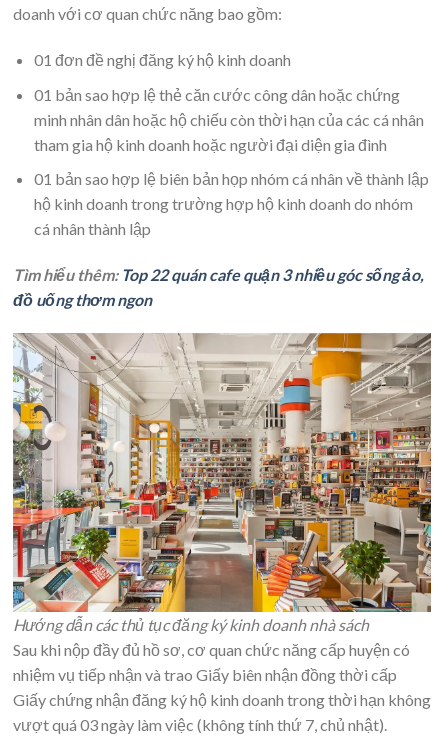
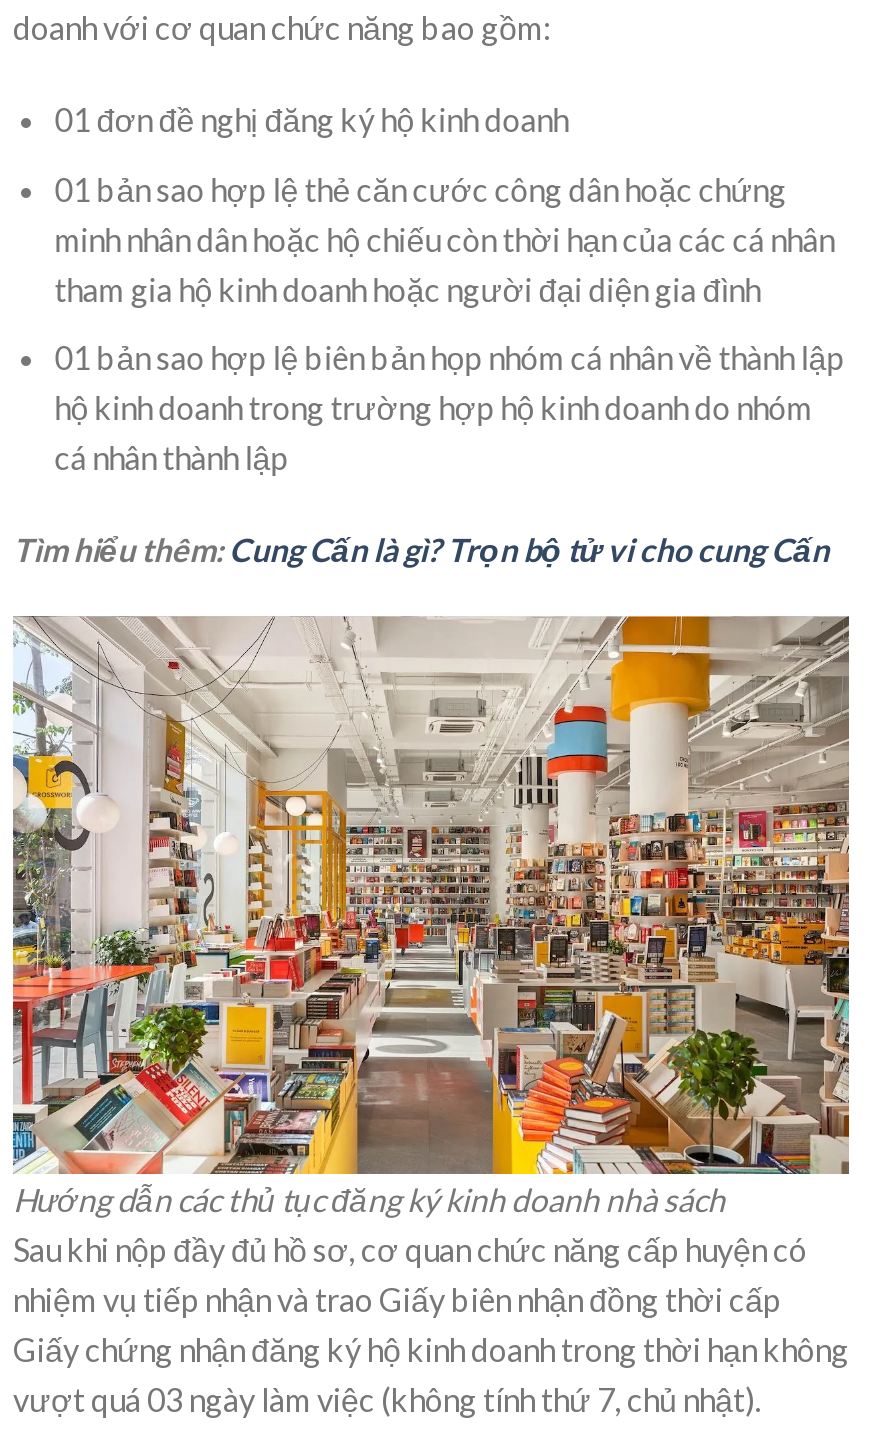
[13,265,424,309] Tìm hiểu thêm: Top 22 quán cafe quận 3 nhiều góc sống ảo, | đồ uống thơm ngon -> [13,530,829,568] Tìm hiểu thêm: Cung Cấn là gì? Trọn bộ tử vi cho cung Cấn

